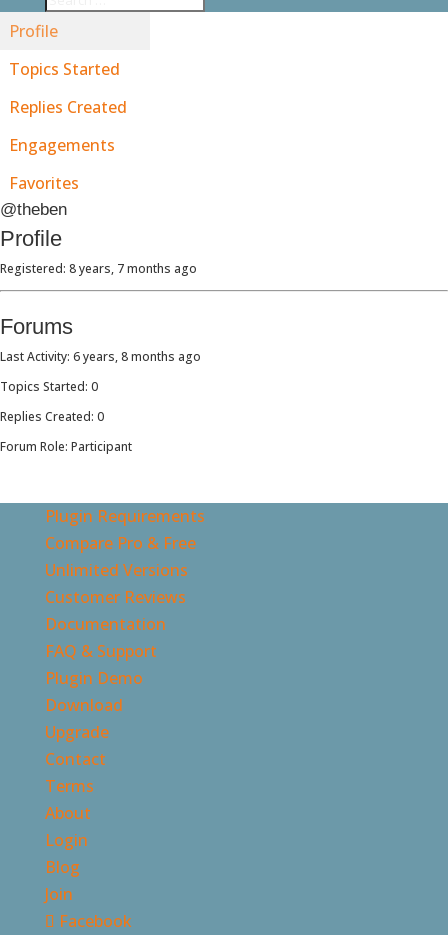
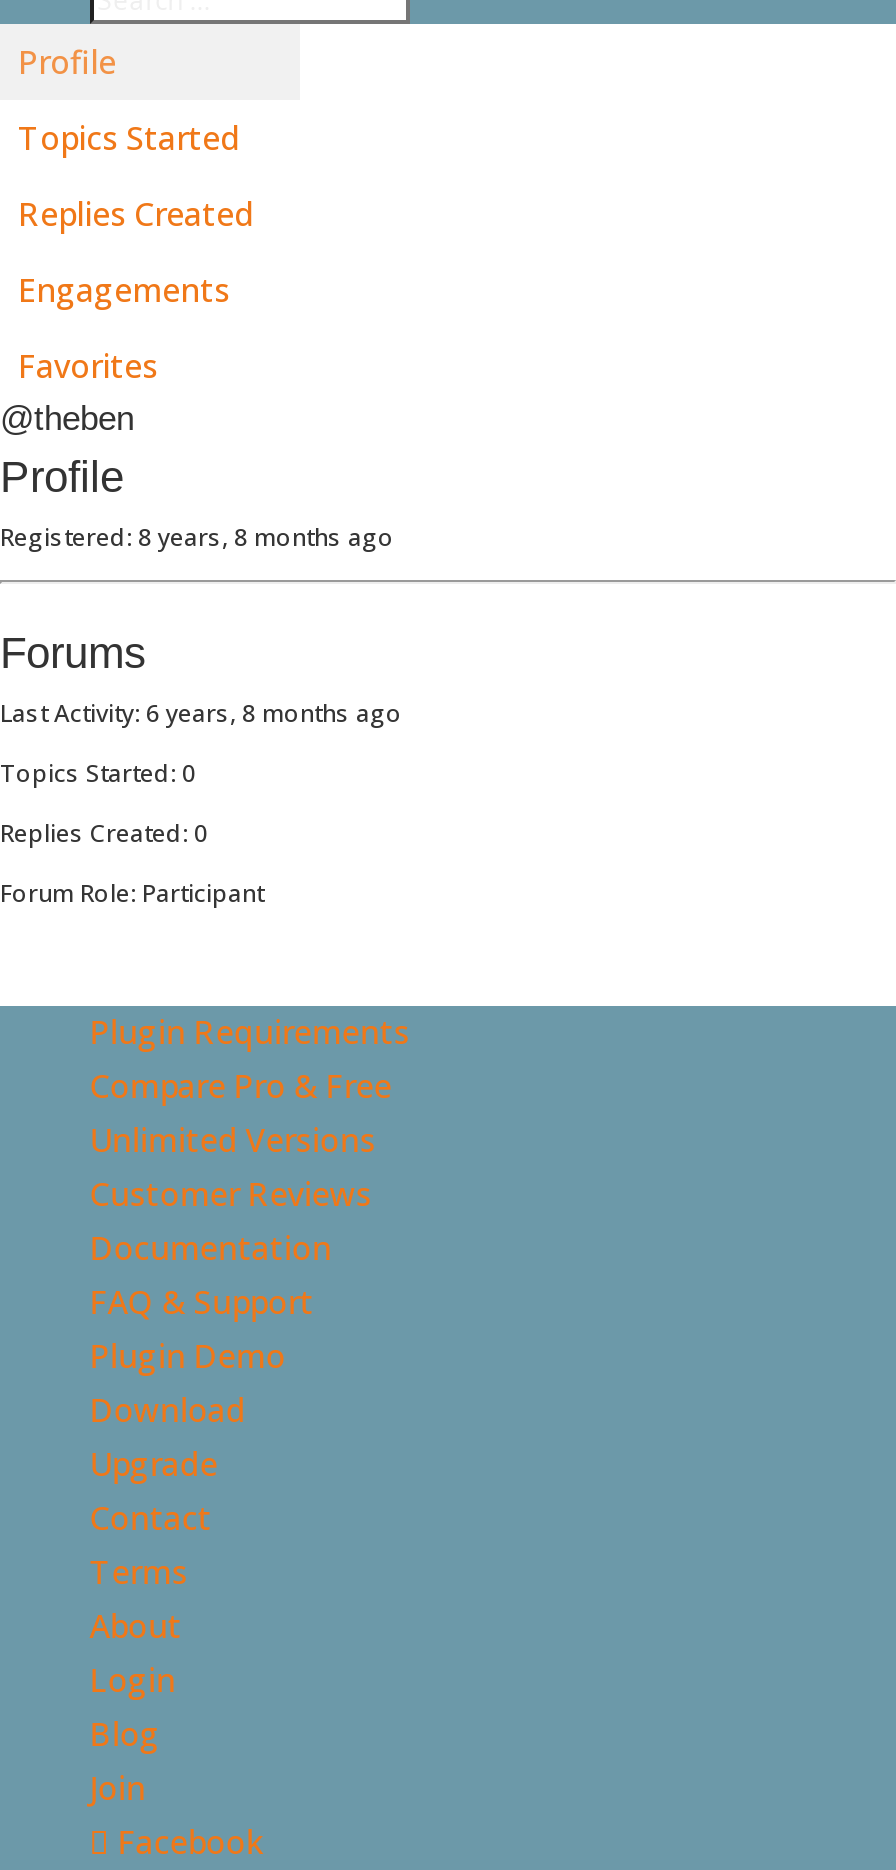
[0,260,197,277] Registered: 8 years, 7 months ago -> [0,520,394,554] Registered: 8 years, 8 months ago

